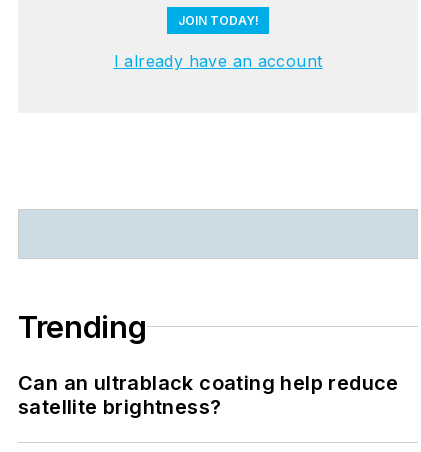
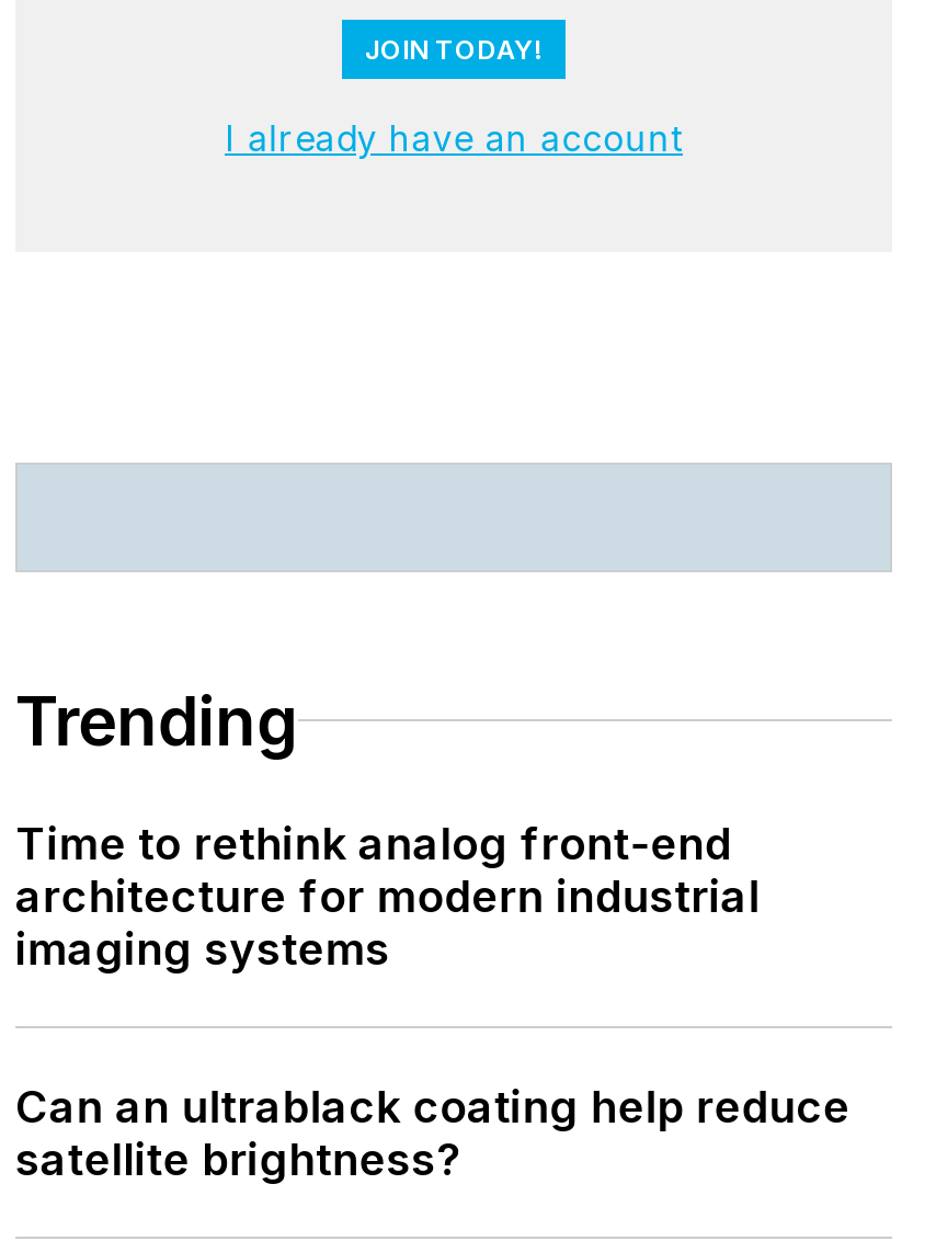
none -> [15,817,760,975] Time to rethink analog front-end | architecture for modern industrial | imaging systems

